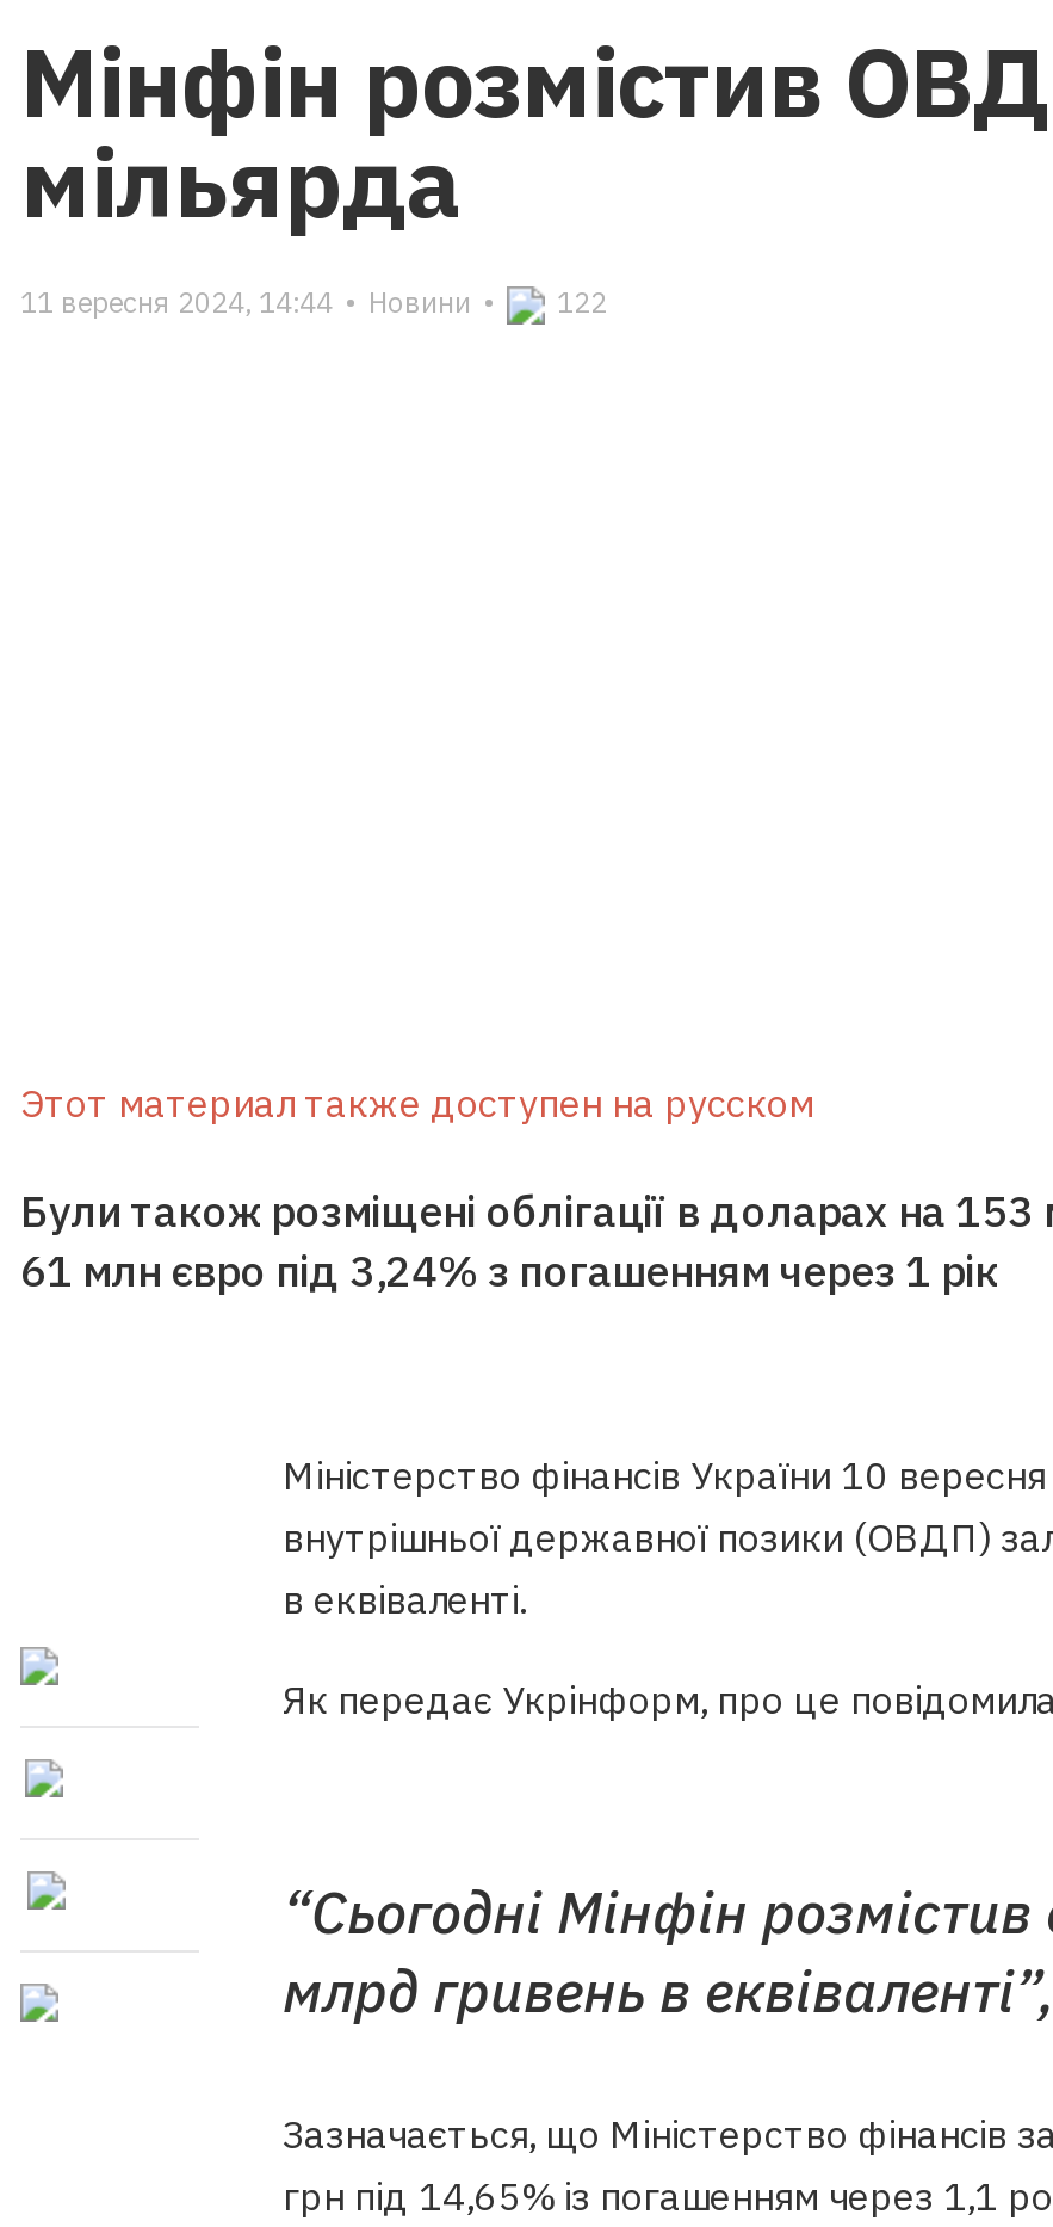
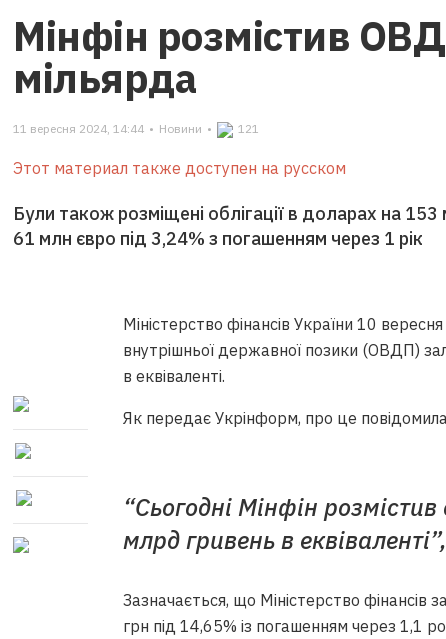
[20,284,607,320] 11 вересня 2024, 14:44 • Новини • 122 -> [13,121,259,136] 11 вересня 2024, 14:44 • Новини • 121

